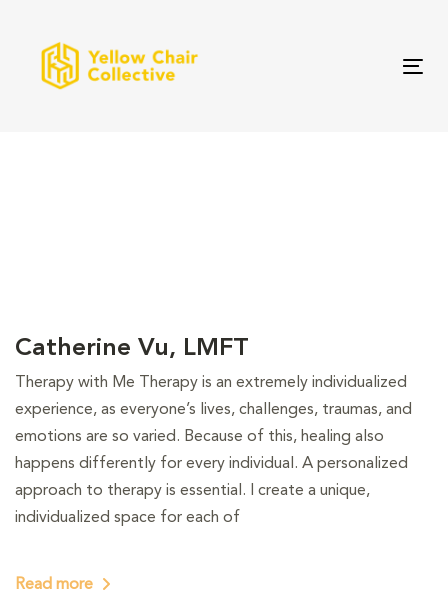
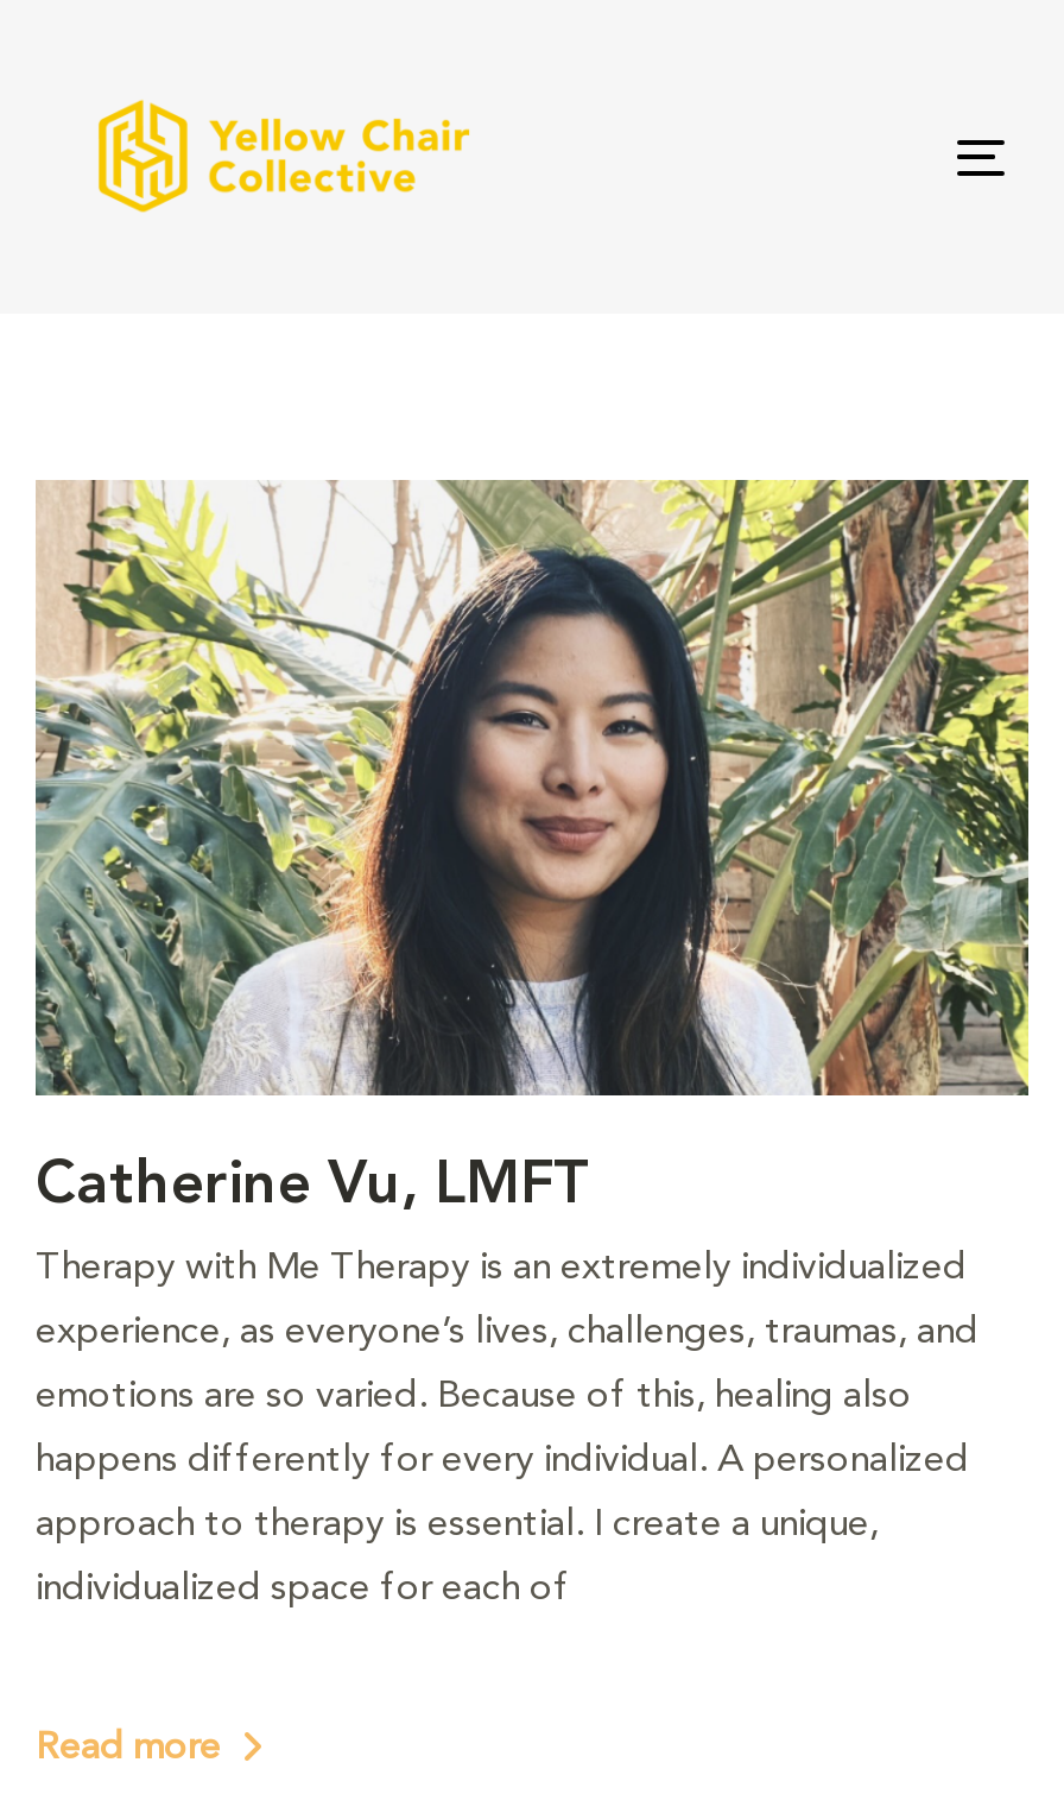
none -> [33,478,1031,1098] [image]

